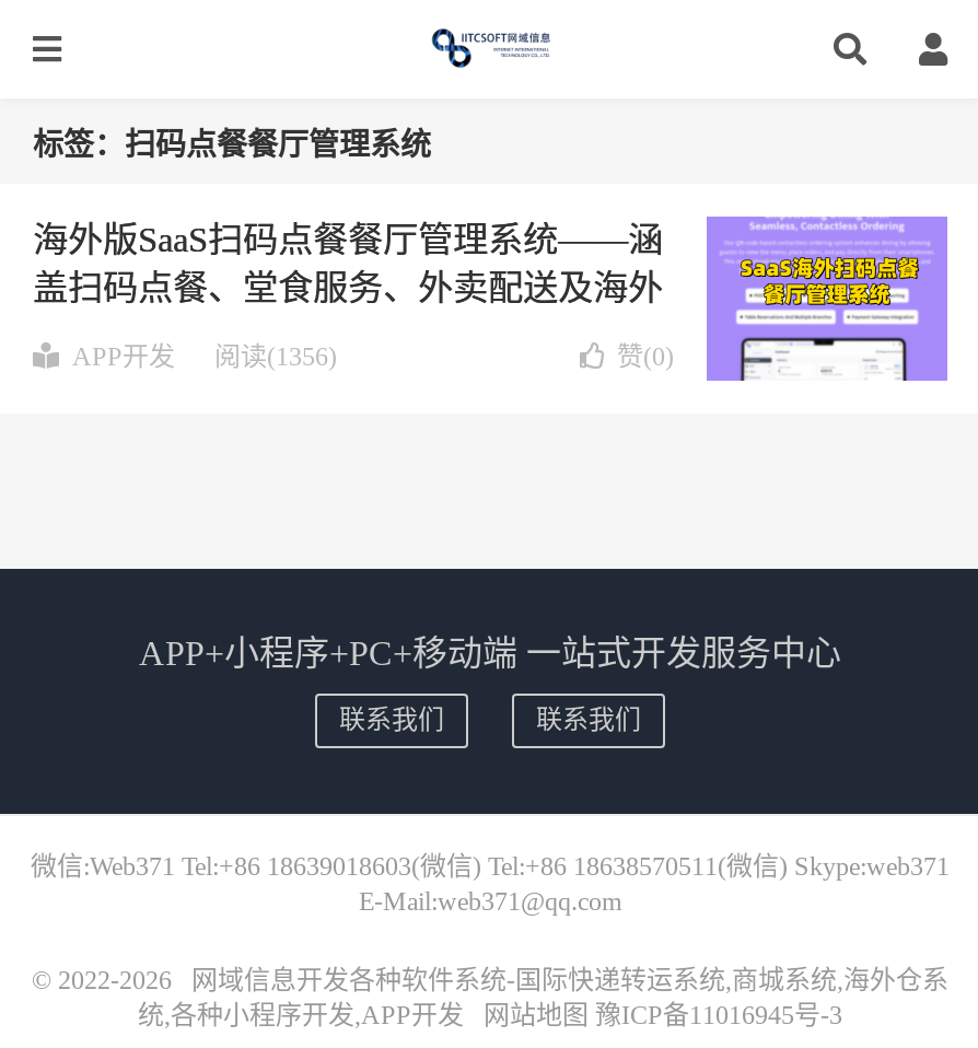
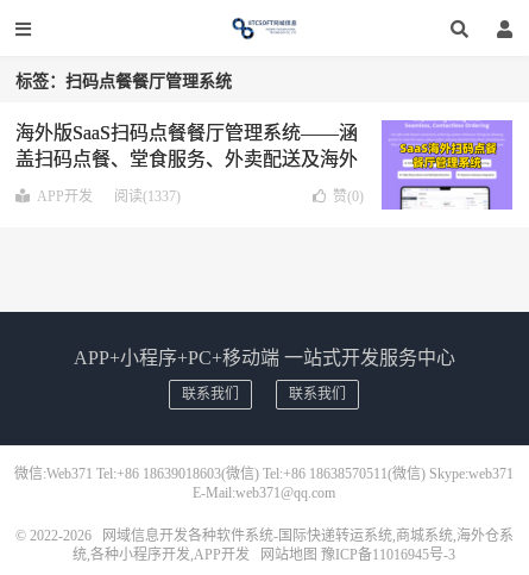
[72,341,337,372] APP开发 阅读(1356) -> [37,188,181,205] APP开发 阅读(1337)

